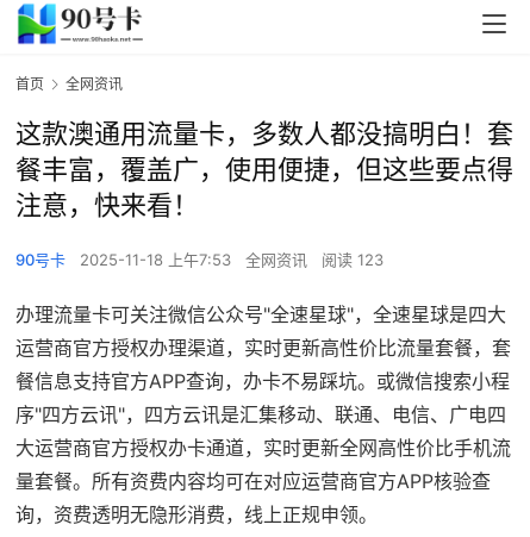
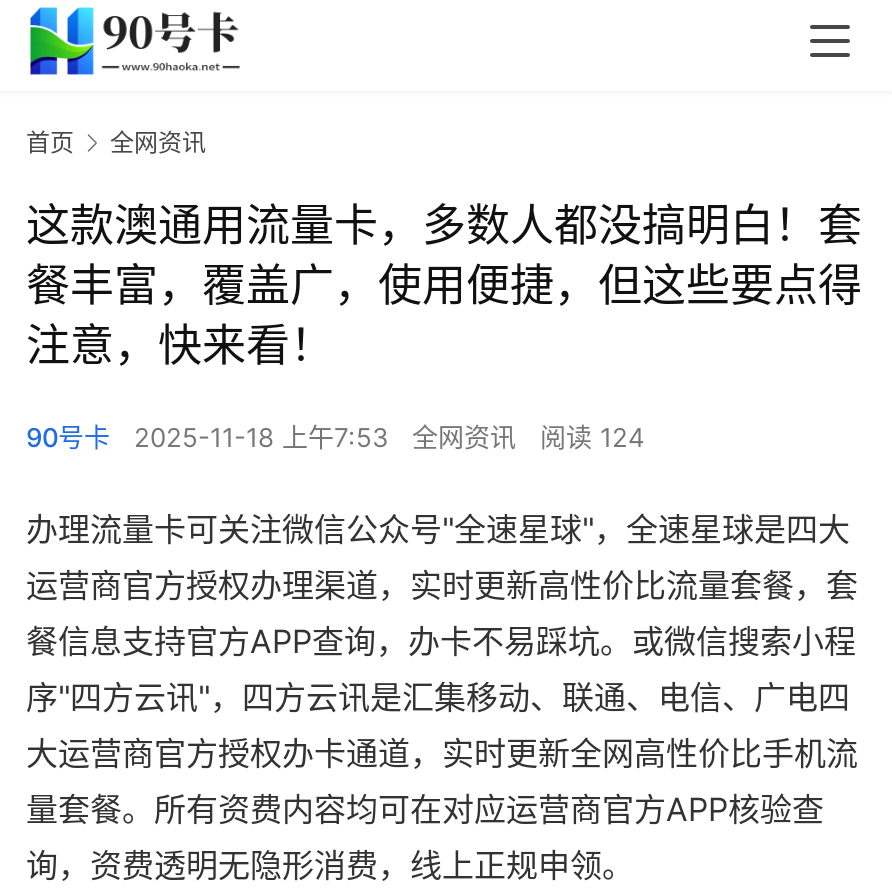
[15,250,384,269] 90号卡 2025-11-18 上午7:53 全网资讯 阅读 123 -> [26,421,644,453] 90号卡 2025-11-18 上午7:53 全网资讯 阅读 124

